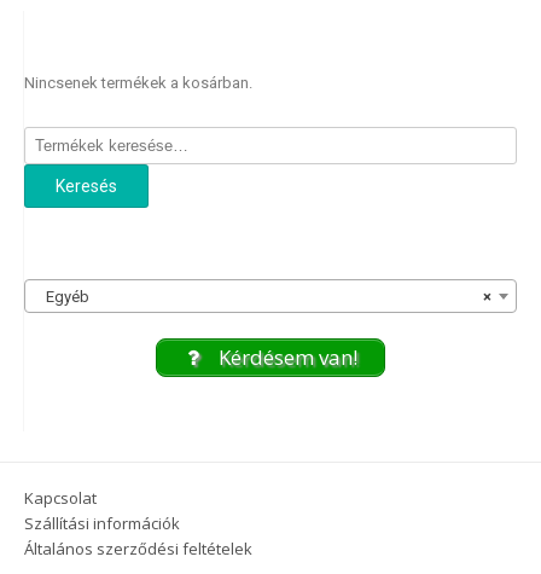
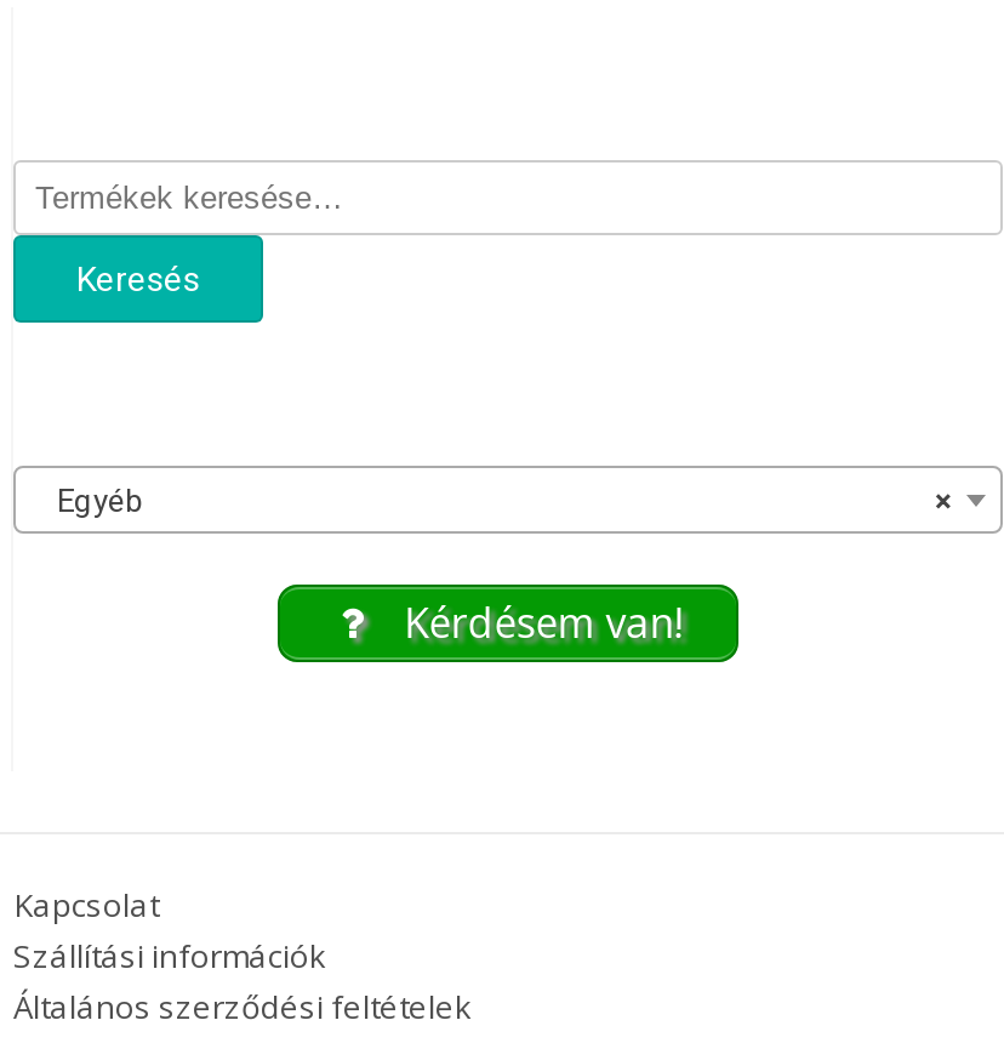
[24,74,252,92] Nincsenek termékek a kosárban. -> none

